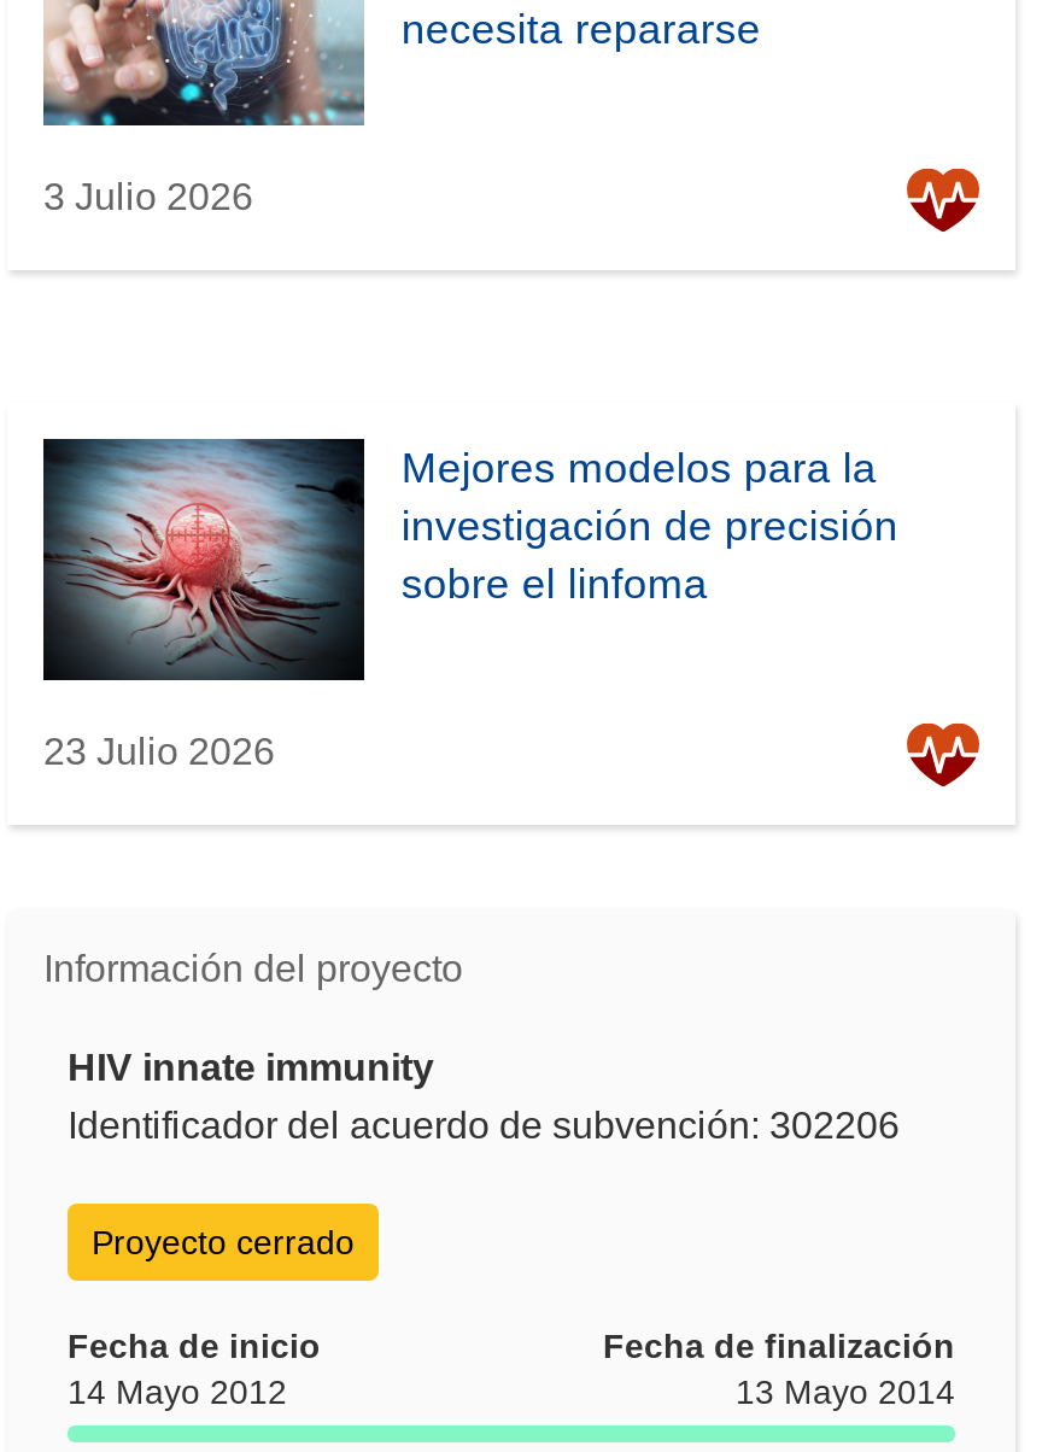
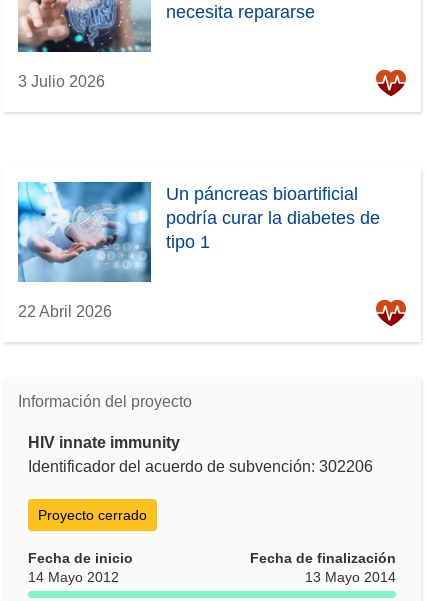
[41,437,898,683] [image] | Mejores modelos para la | investigación de precisión | sobre el linfoma -> [17,181,380,283] [image] | Un páncreas bioartificial | podría curar la diabetes de | tipo 1
[43,731,275,772] 23 Julio 2026 -> [18,303,112,320] 22 Abril 2026

